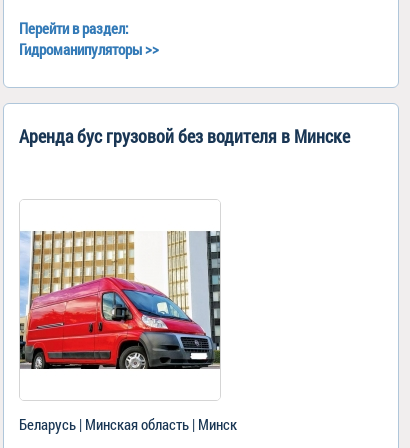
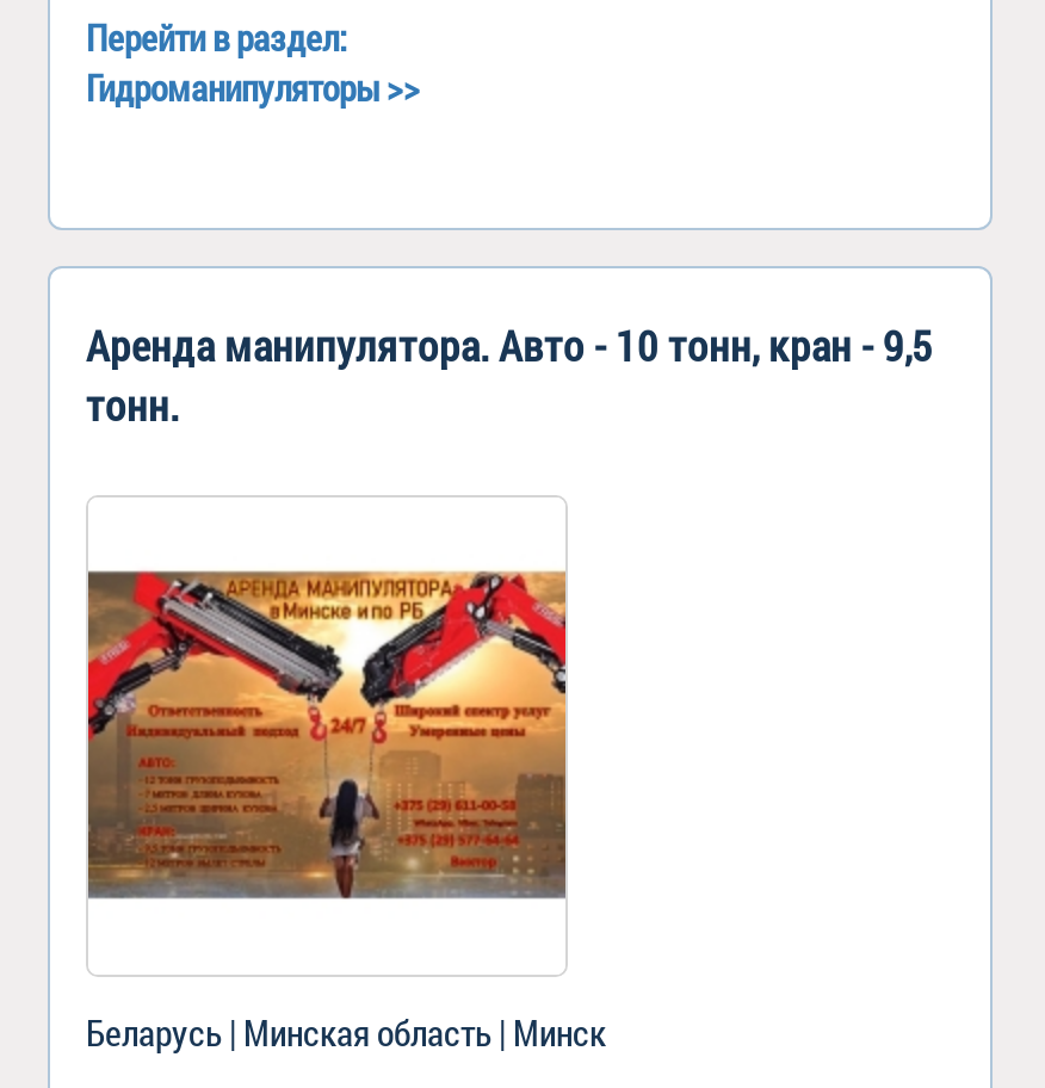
[19,125,350,148] Аренда бус грузовой без водителя в Минске -> [86,318,933,432] Аренда манипулятора. Авто - 10 тонн, кран - 9,5 | тонн.
[19,230,221,370] [image] -> [86,569,568,901] [image]

